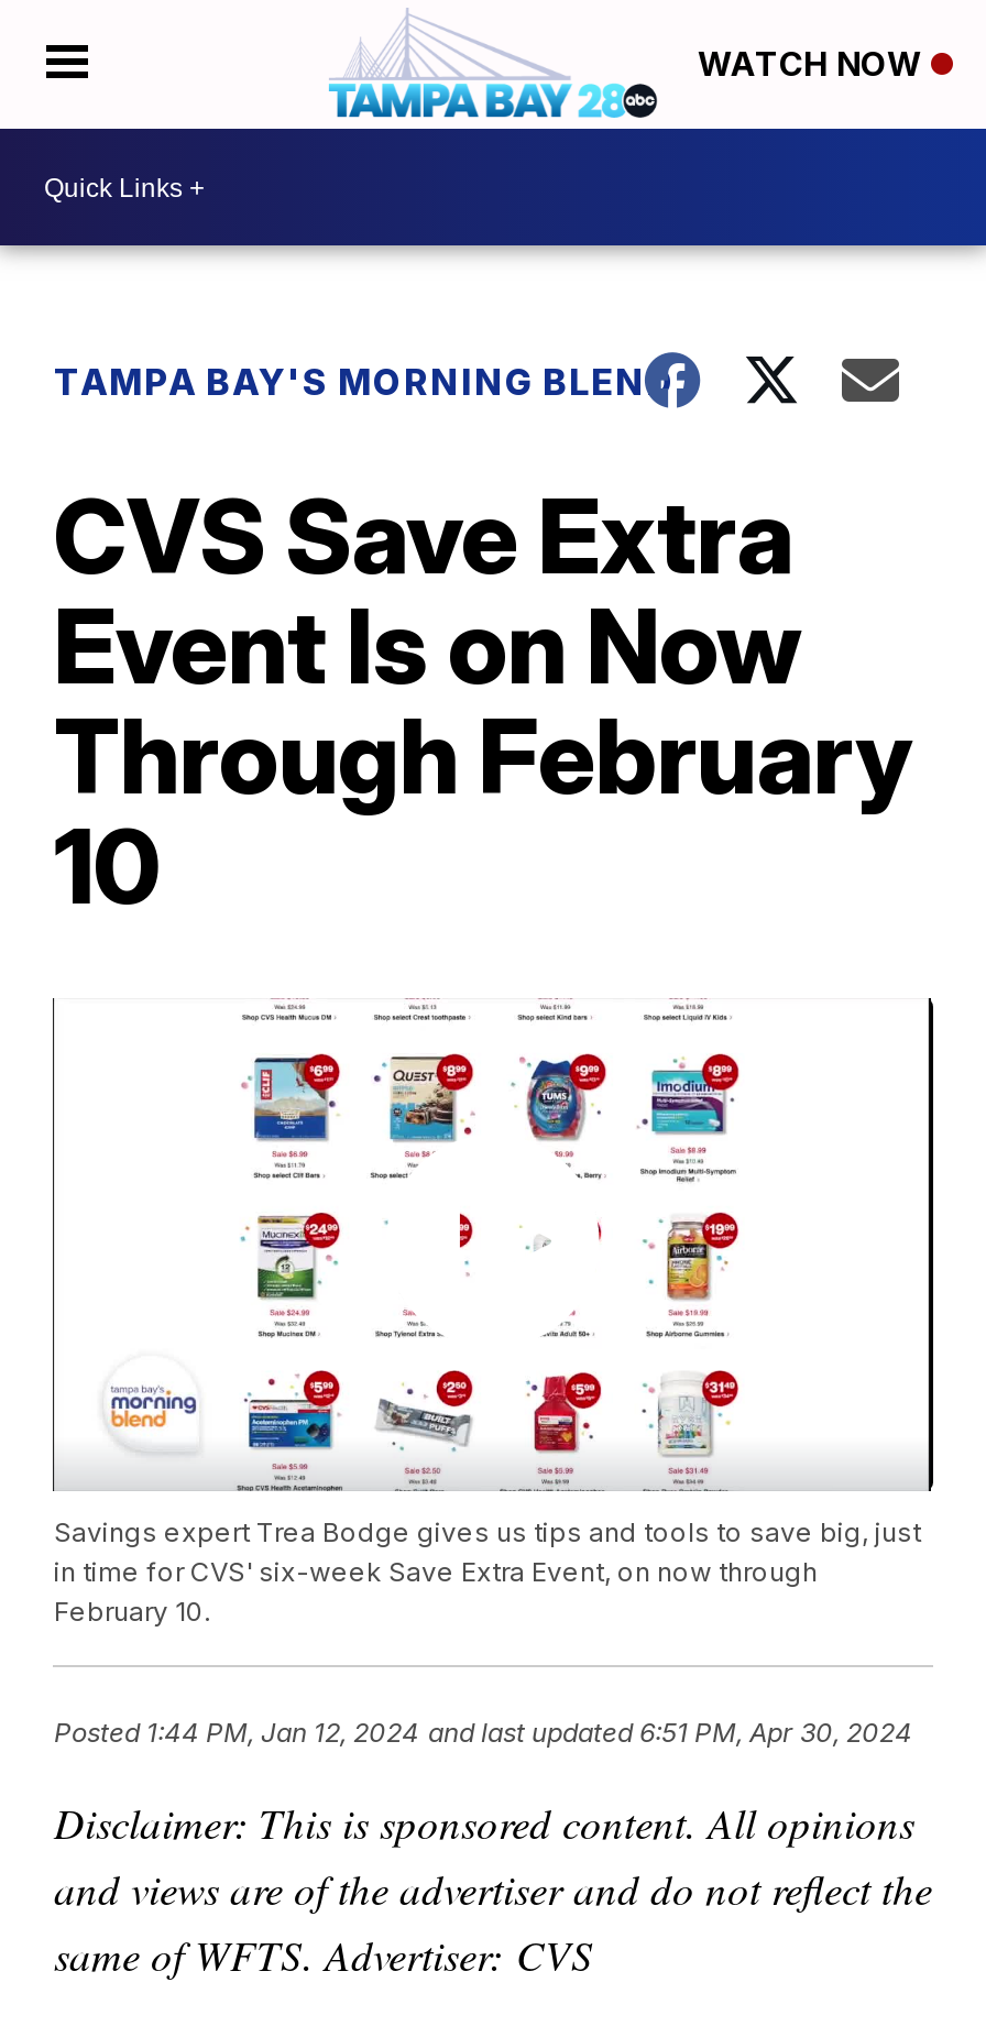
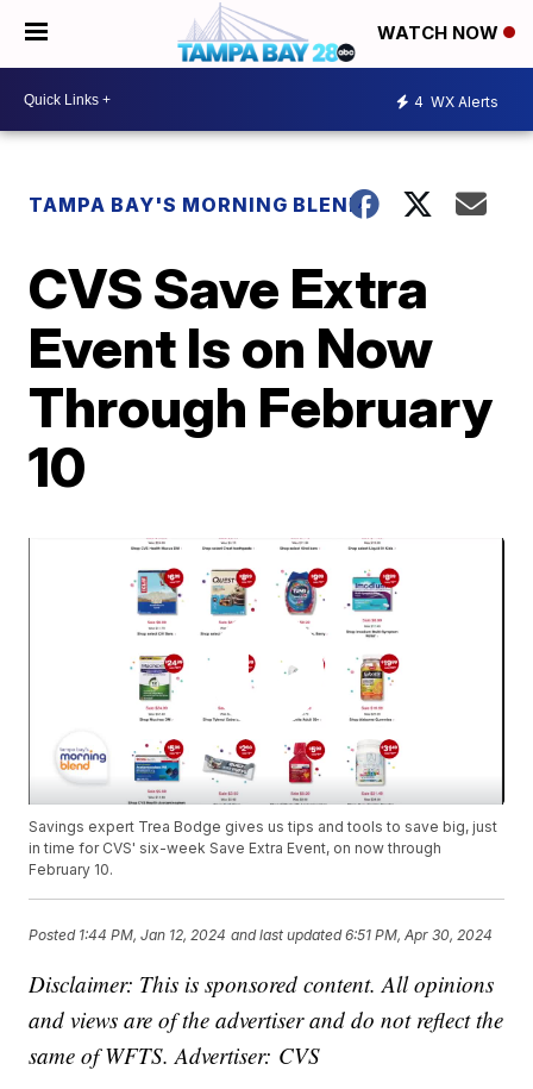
none -> [414,92,498,110] 4 WX Alerts

